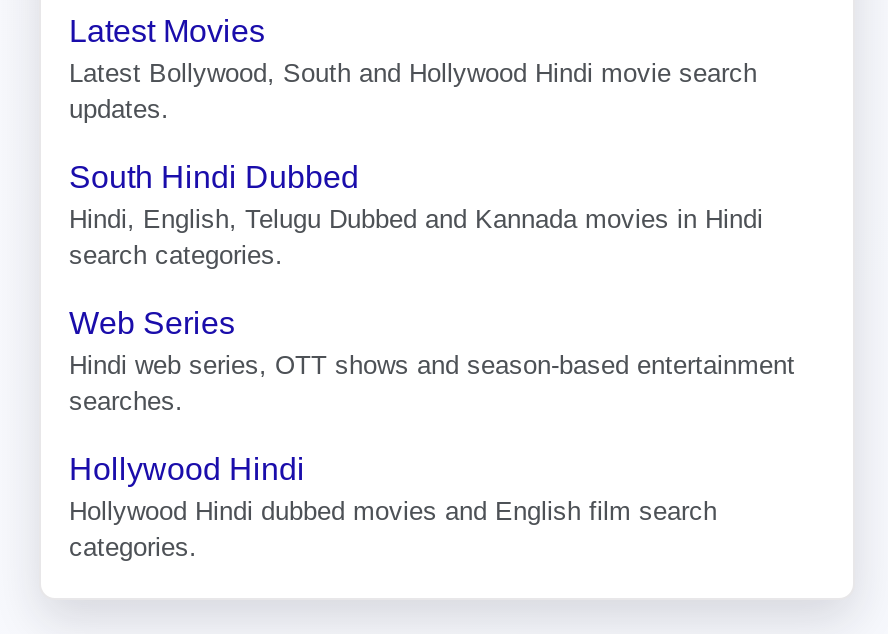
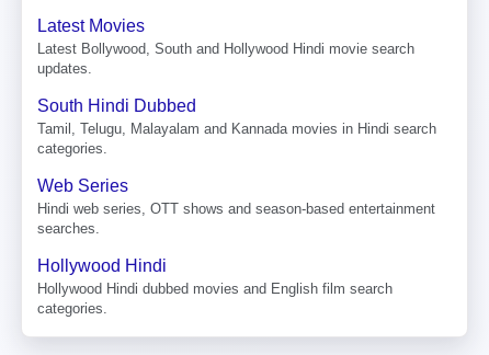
[69,204,763,270] Hindi, English, Telugu Dubbed and Kannada movies in Hindi | search categories. -> [37,121,436,157] Tamil, Telugu, Malayalam and Kannada movies in Hindi search | categories.

